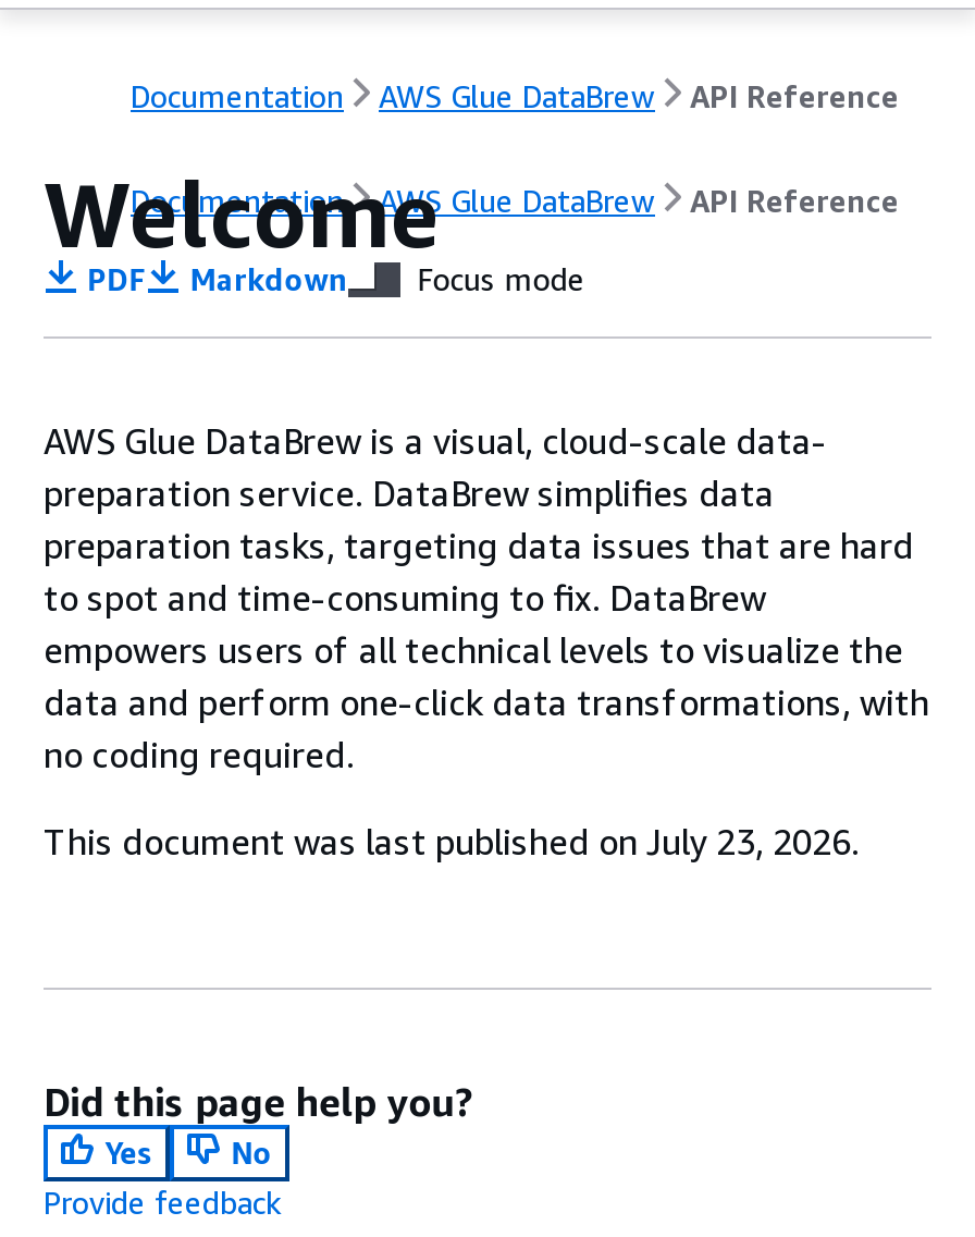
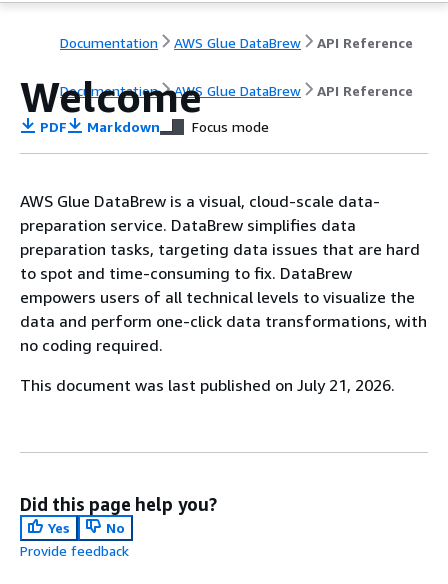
[44,820,860,864] This document was last published on July 23, 2026. -> [20,375,395,395] This document was last published on July 21, 2026.

